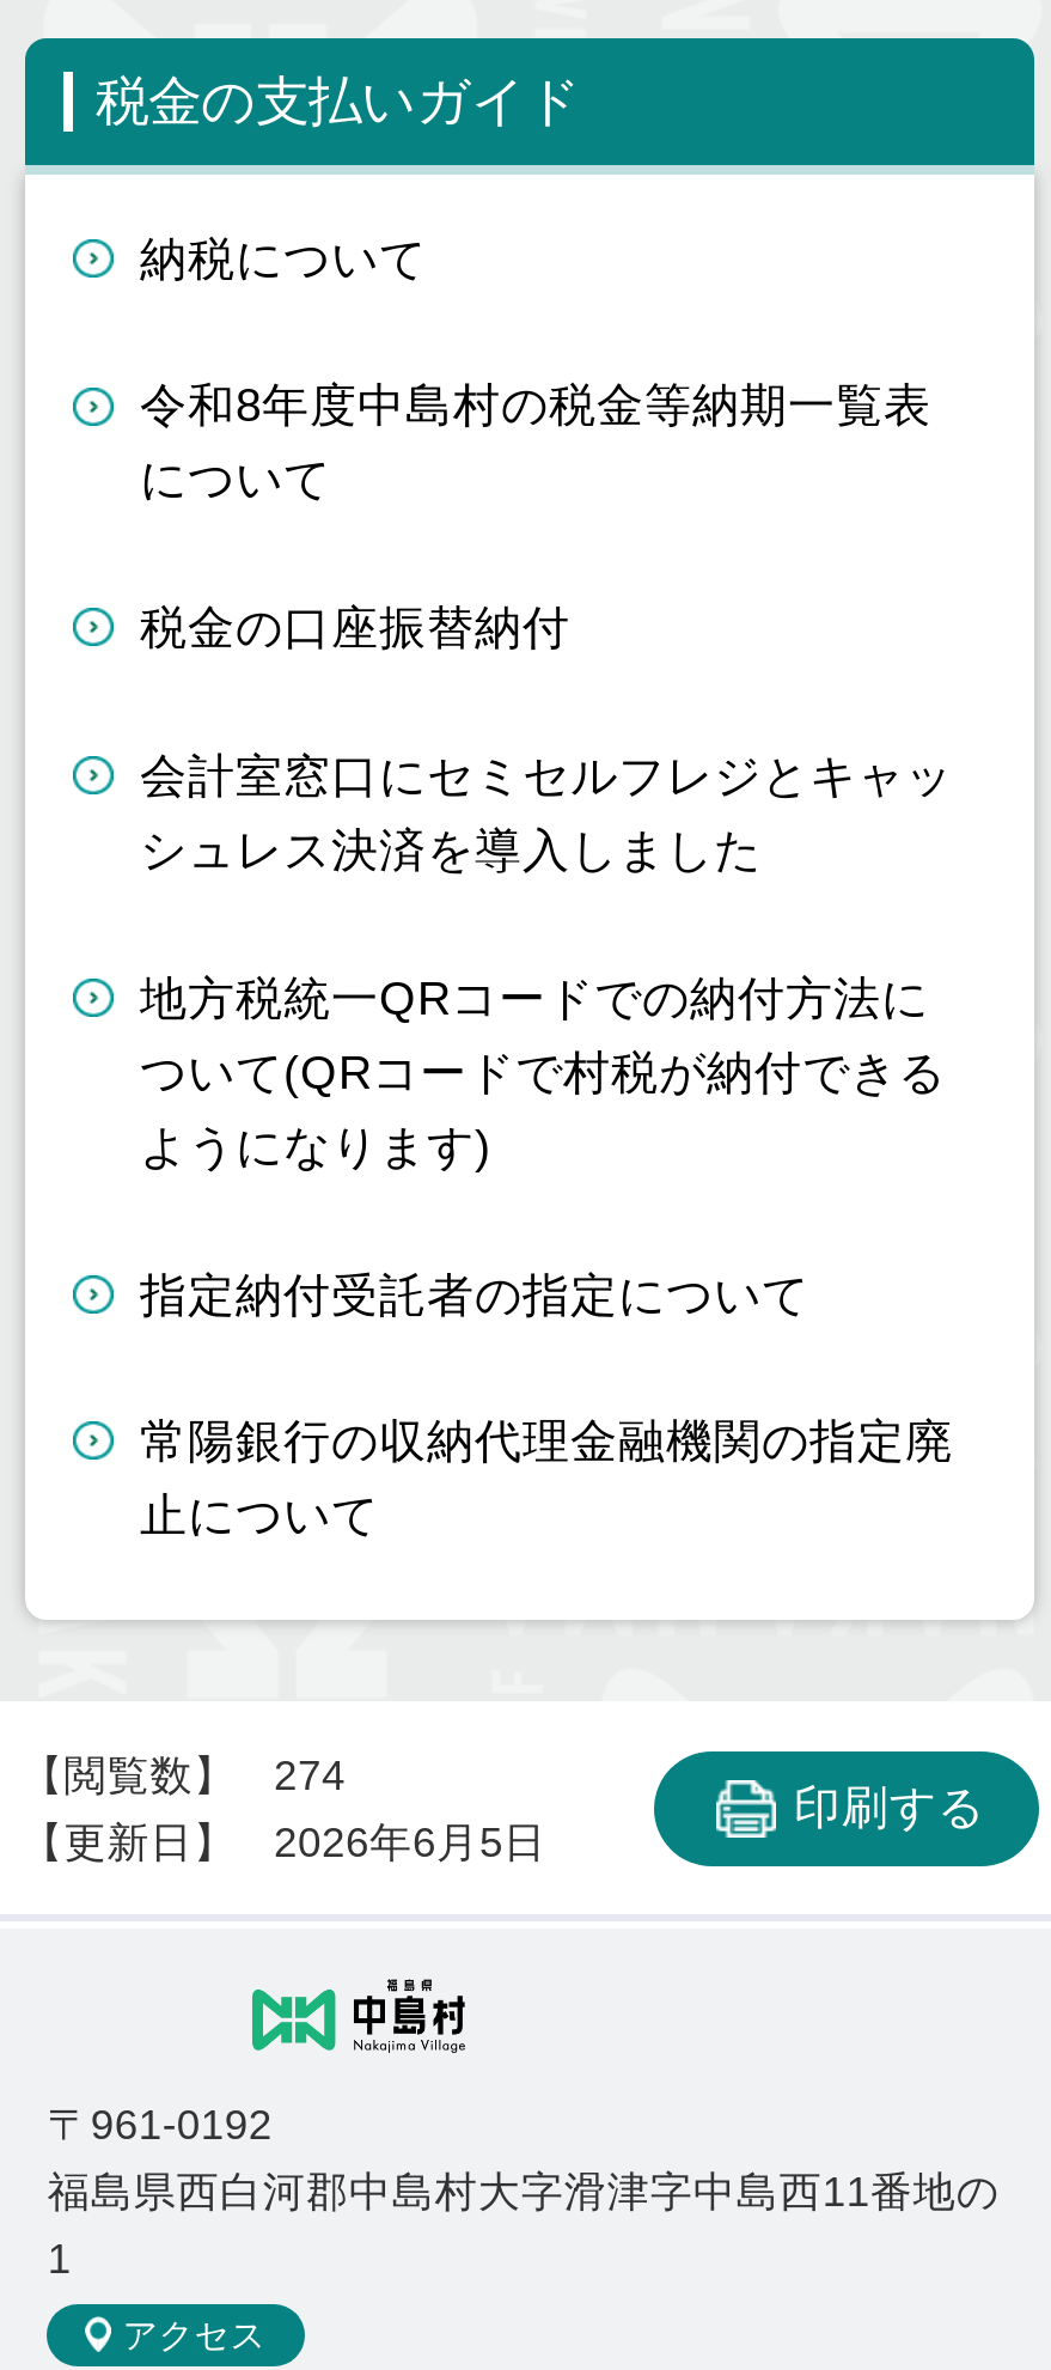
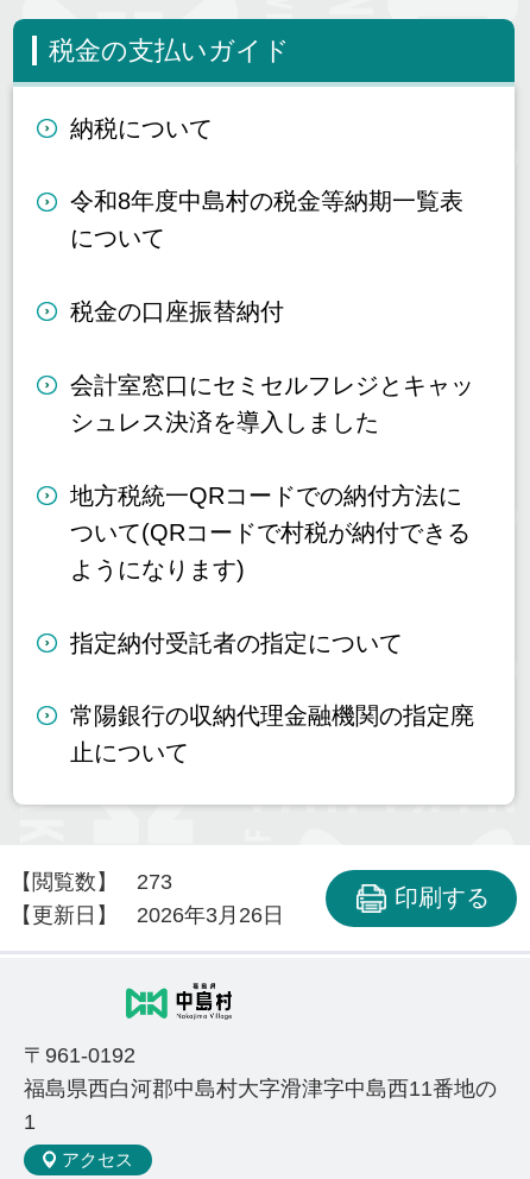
[21,1751,346,1799] 【閲覧数】 274 -> [11,870,172,893] 【閲覧数】 273
[21,1818,546,1866] 【更新日】 2026年6月5日 -> [11,903,284,927] 【更新日】 2026年3月26日

